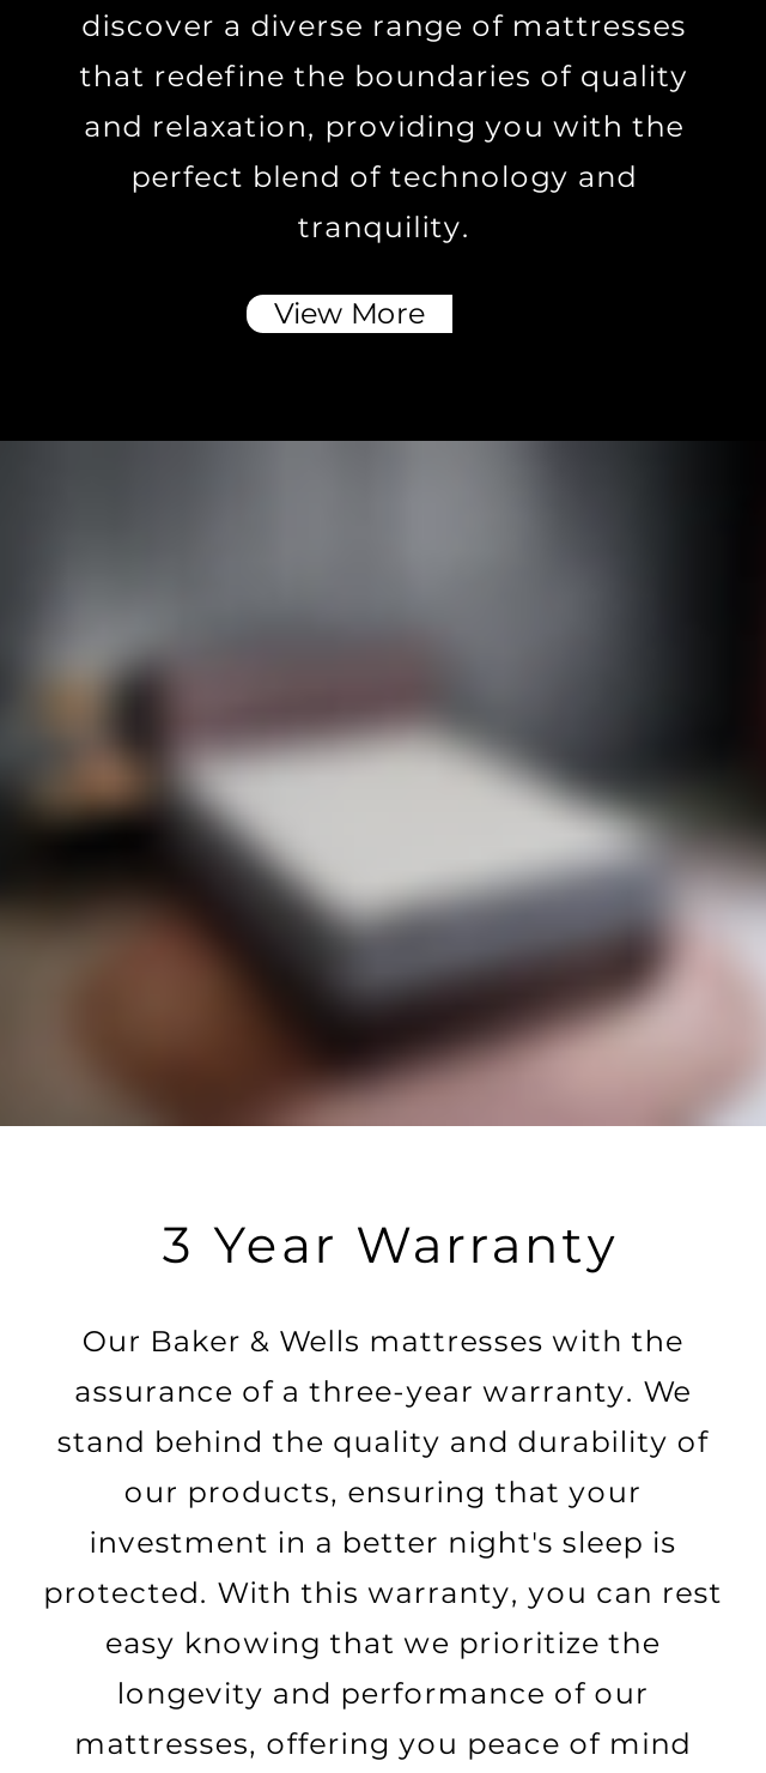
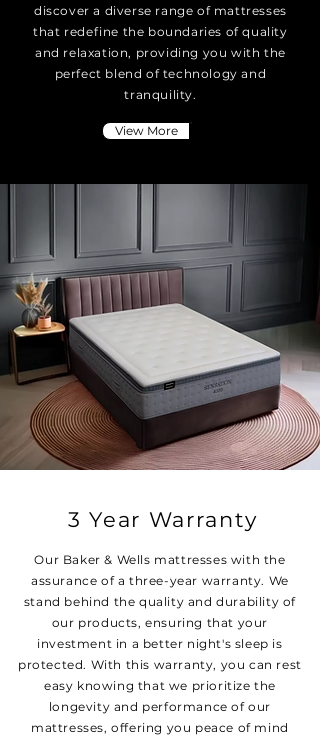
[36,666,759,1124] [image] -> [8,185,317,470] [image]

